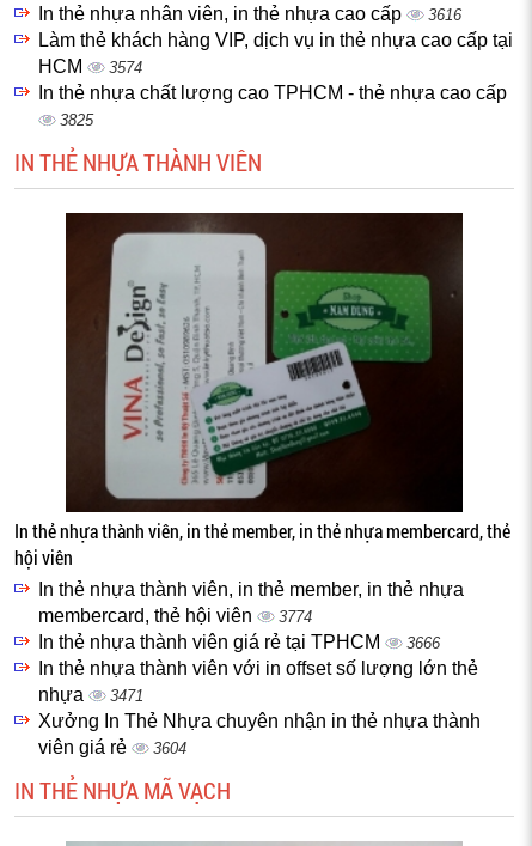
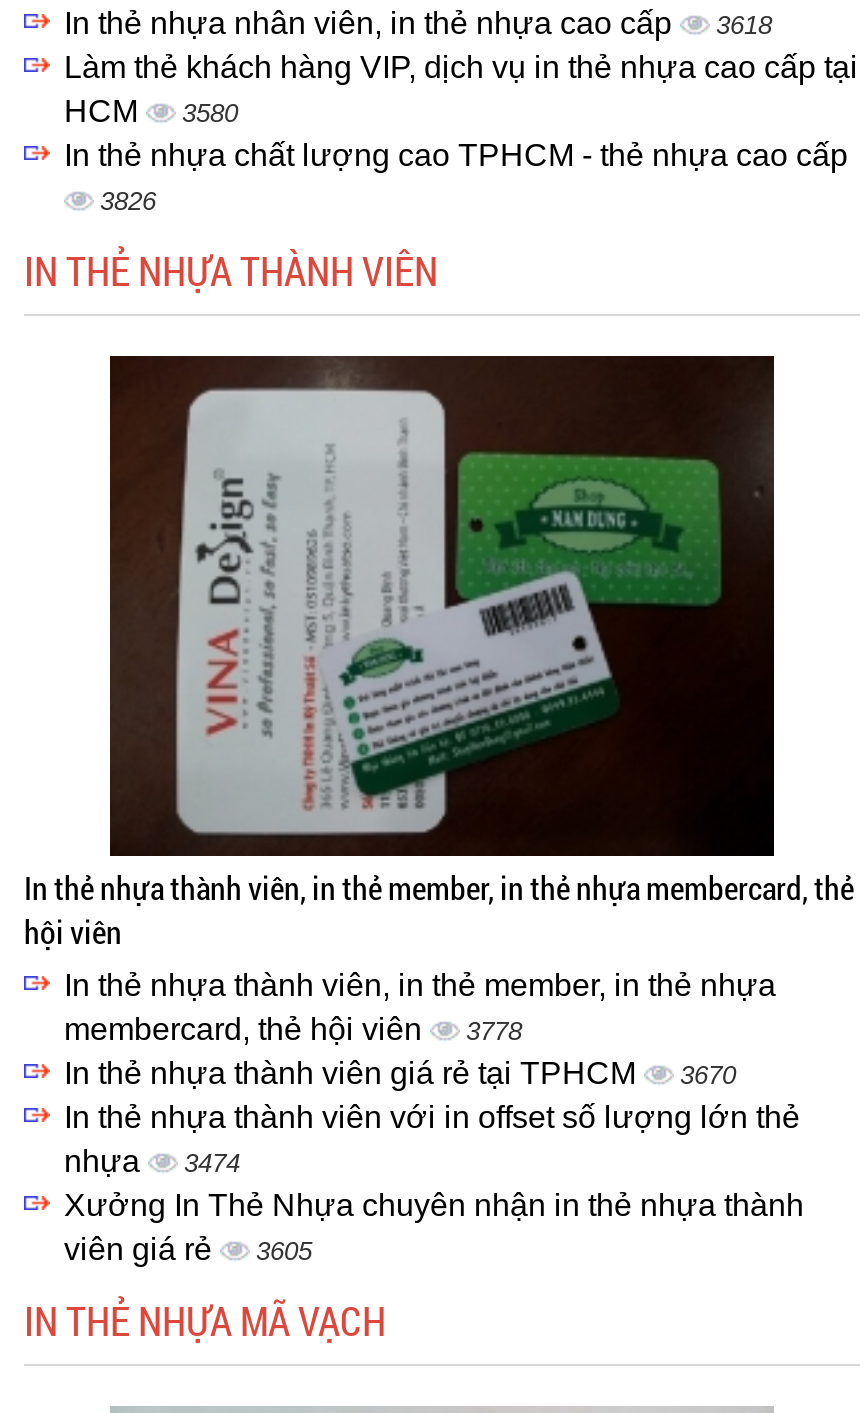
[38,4,461,24] In thẻ nhựa nhân viên, in thẻ nhựa cao cấp 3616 -> [64,6,772,40] In thẻ nhựa nhân viên, in thẻ nhựa cao cấp 3618
[38,56,142,77] HCM 3574 -> [64,94,238,128] HCM 3580
[60,111,93,129] 3825 -> [100,186,156,216] 3826
[38,605,312,626] membercard, thẻ hội viên 3774 -> [64,1012,522,1046] membercard, thẻ hội viên 3778
[38,632,440,652] In thẻ nhựa thành viên giá rẻ tại TPHCM 3666 -> [64,1056,736,1090] In thẻ nhựa thành viên giá rẻ tại TPHCM 3670
[38,684,143,705] nhựa 3471 -> [64,1144,240,1178] nhựa 3474
[38,737,186,757] viên giá rẻ 3604 -> [64,1232,312,1266] viên giá rẻ 3605

